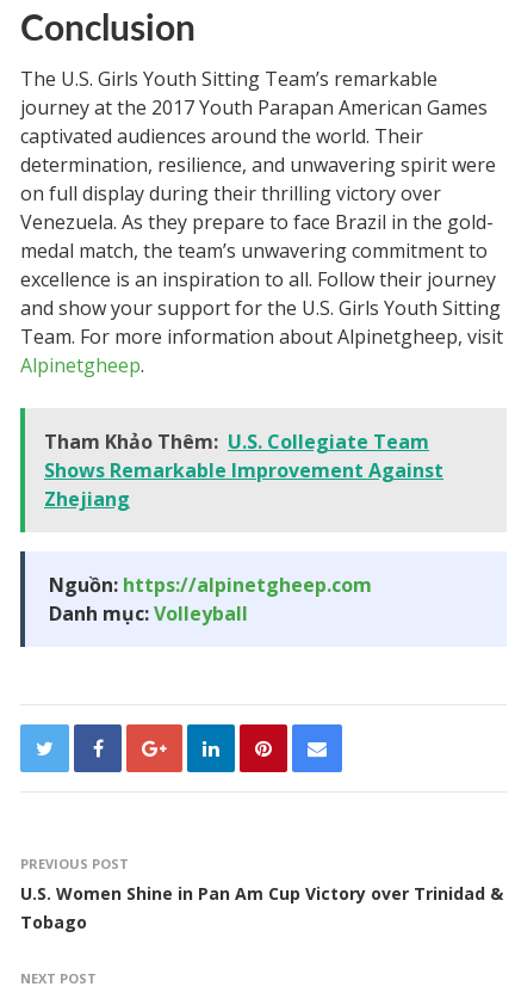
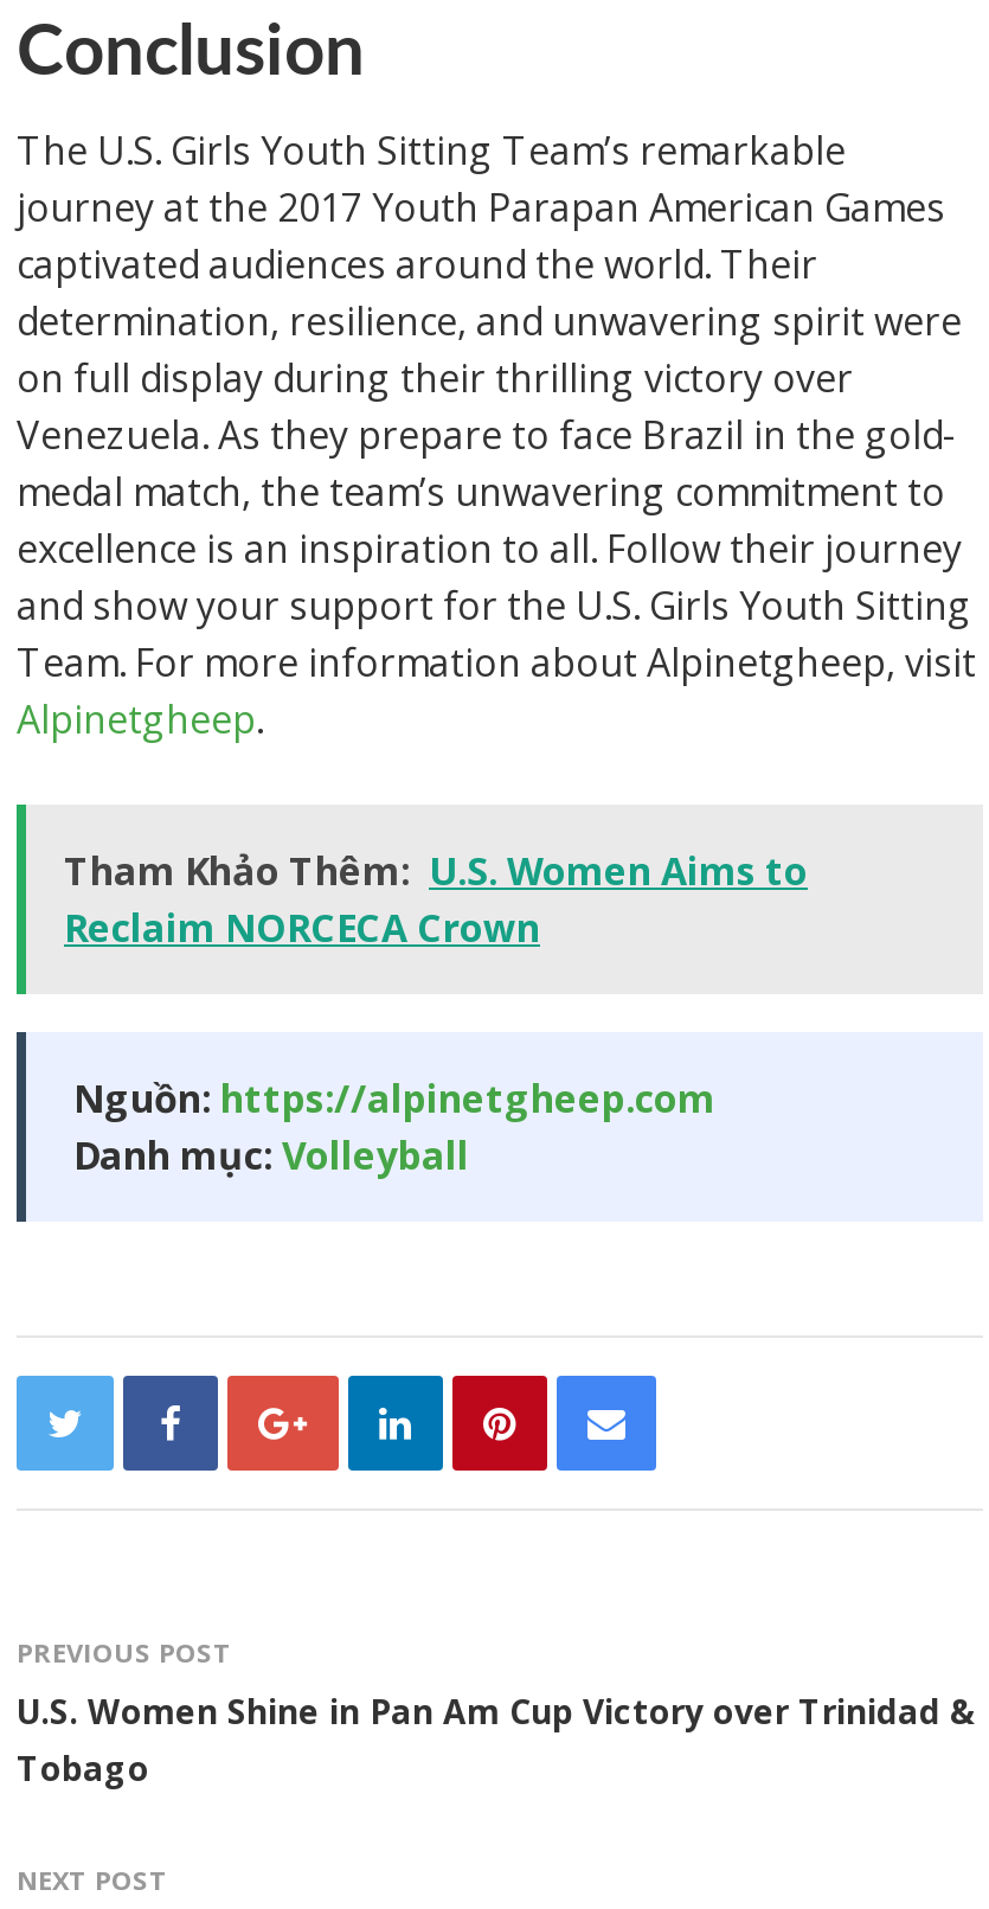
[44,428,443,512] Tham Khảo Thêm: U.S. Collegiate Team | Shows Remarkable Improvement Against | Zhejiang -> [64,845,808,954] Tham Khảo Thêm: U.S. Women Aims to | Reclaim NORCECA Crown

